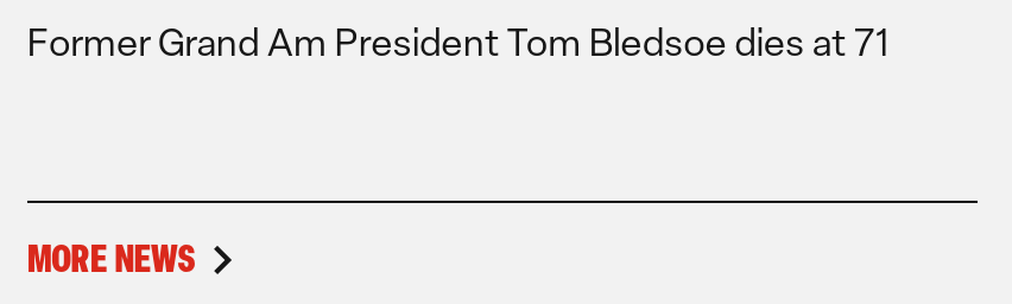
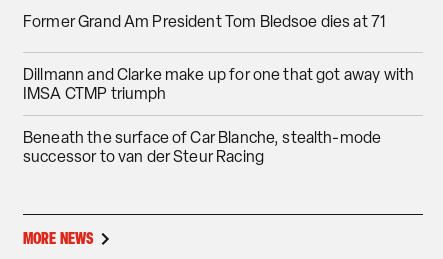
none -> [23,65,414,166] Dillmann and Clarke make up for one that got away with | IMSA CTMP triumph | Beneath the surface of Car Blanche, stealth-mode | successor to van der Steur Racing

